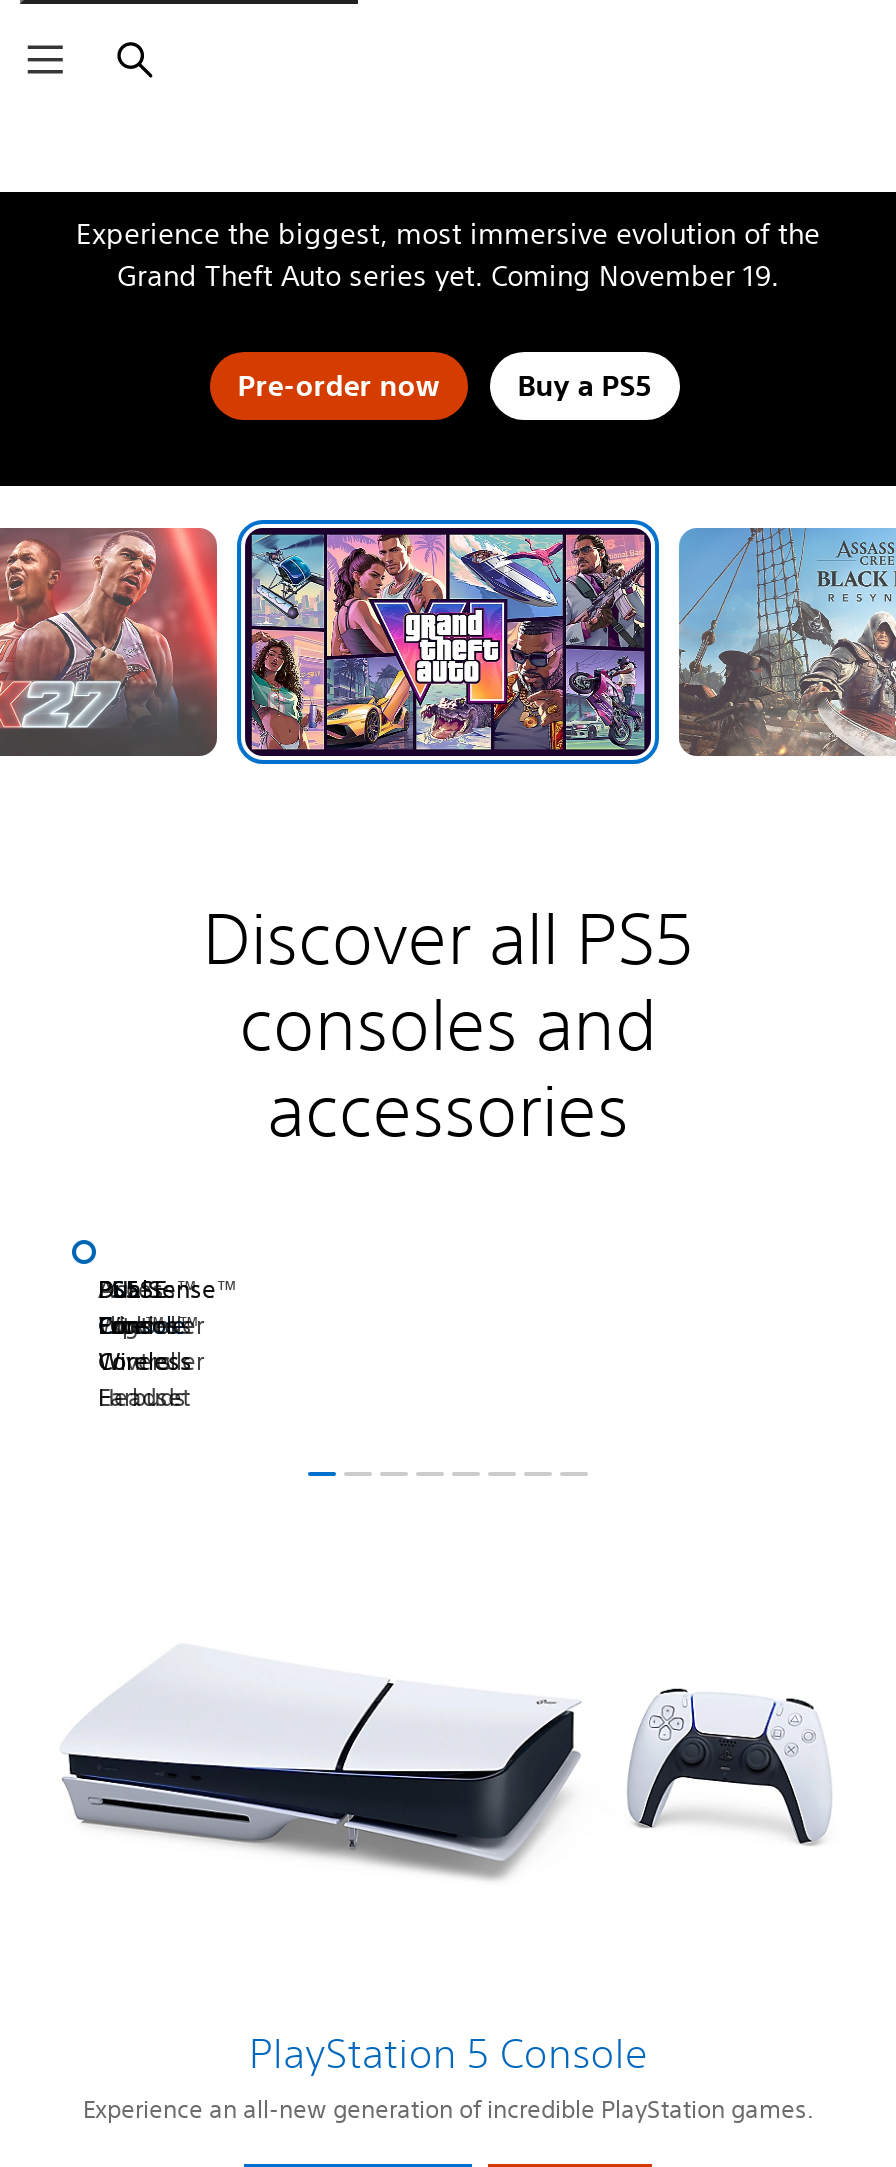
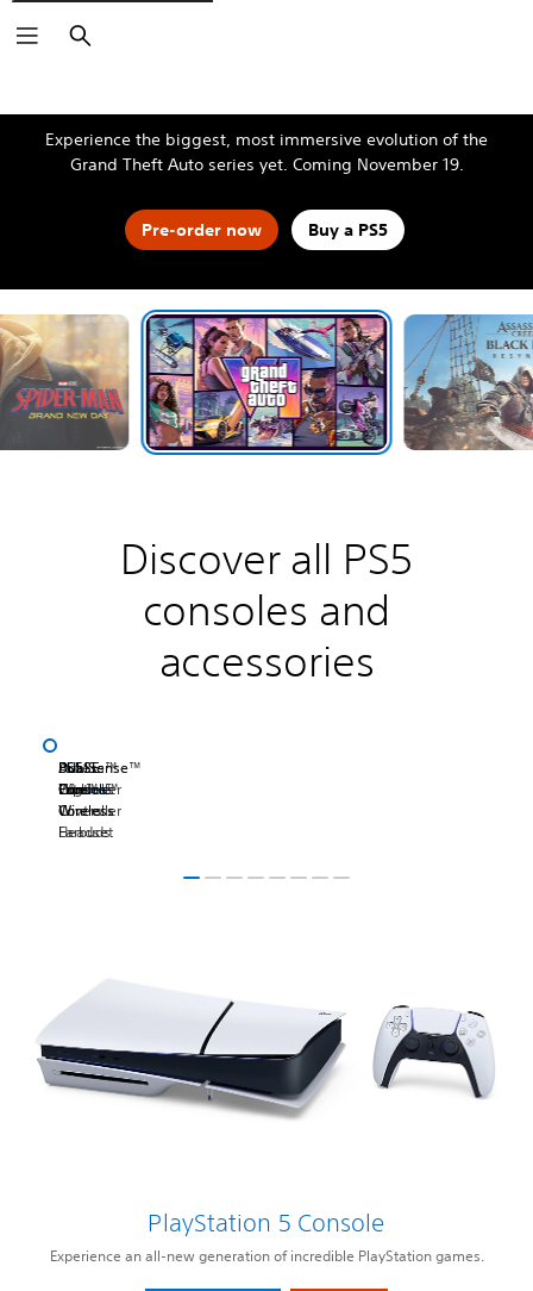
[6,526,218,754] [image] -> [4,314,130,450] [image]

